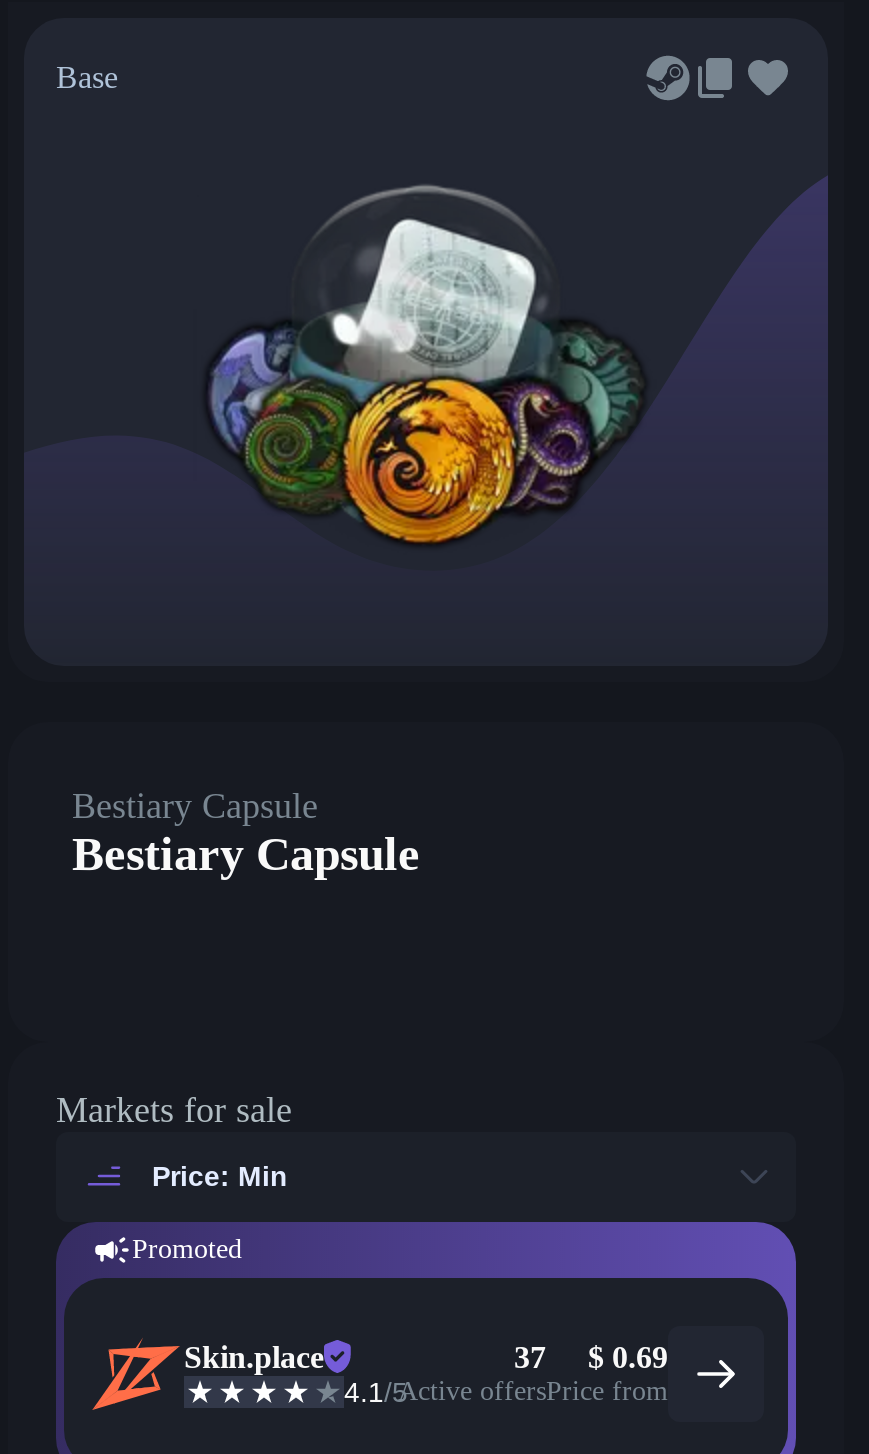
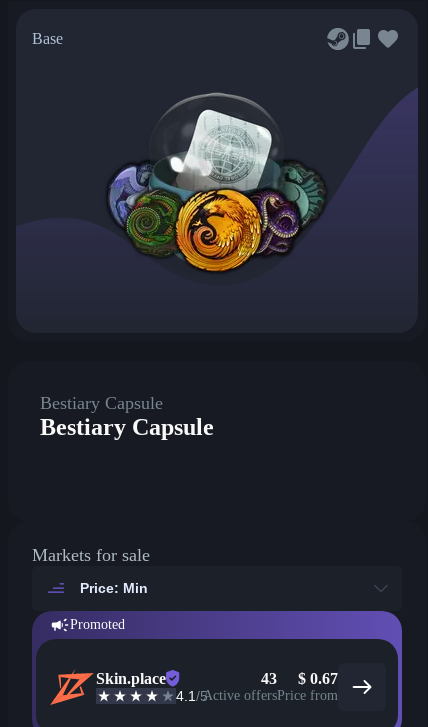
[514,1340,546,1374] 37 -> [261,670,277,687] 43
[588,1340,668,1374] $0.69 -> [298,670,338,687] $0.67

